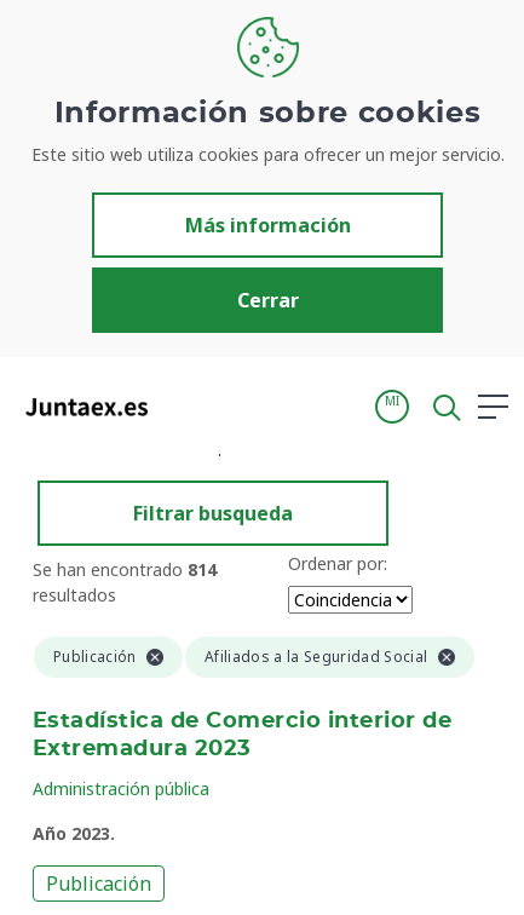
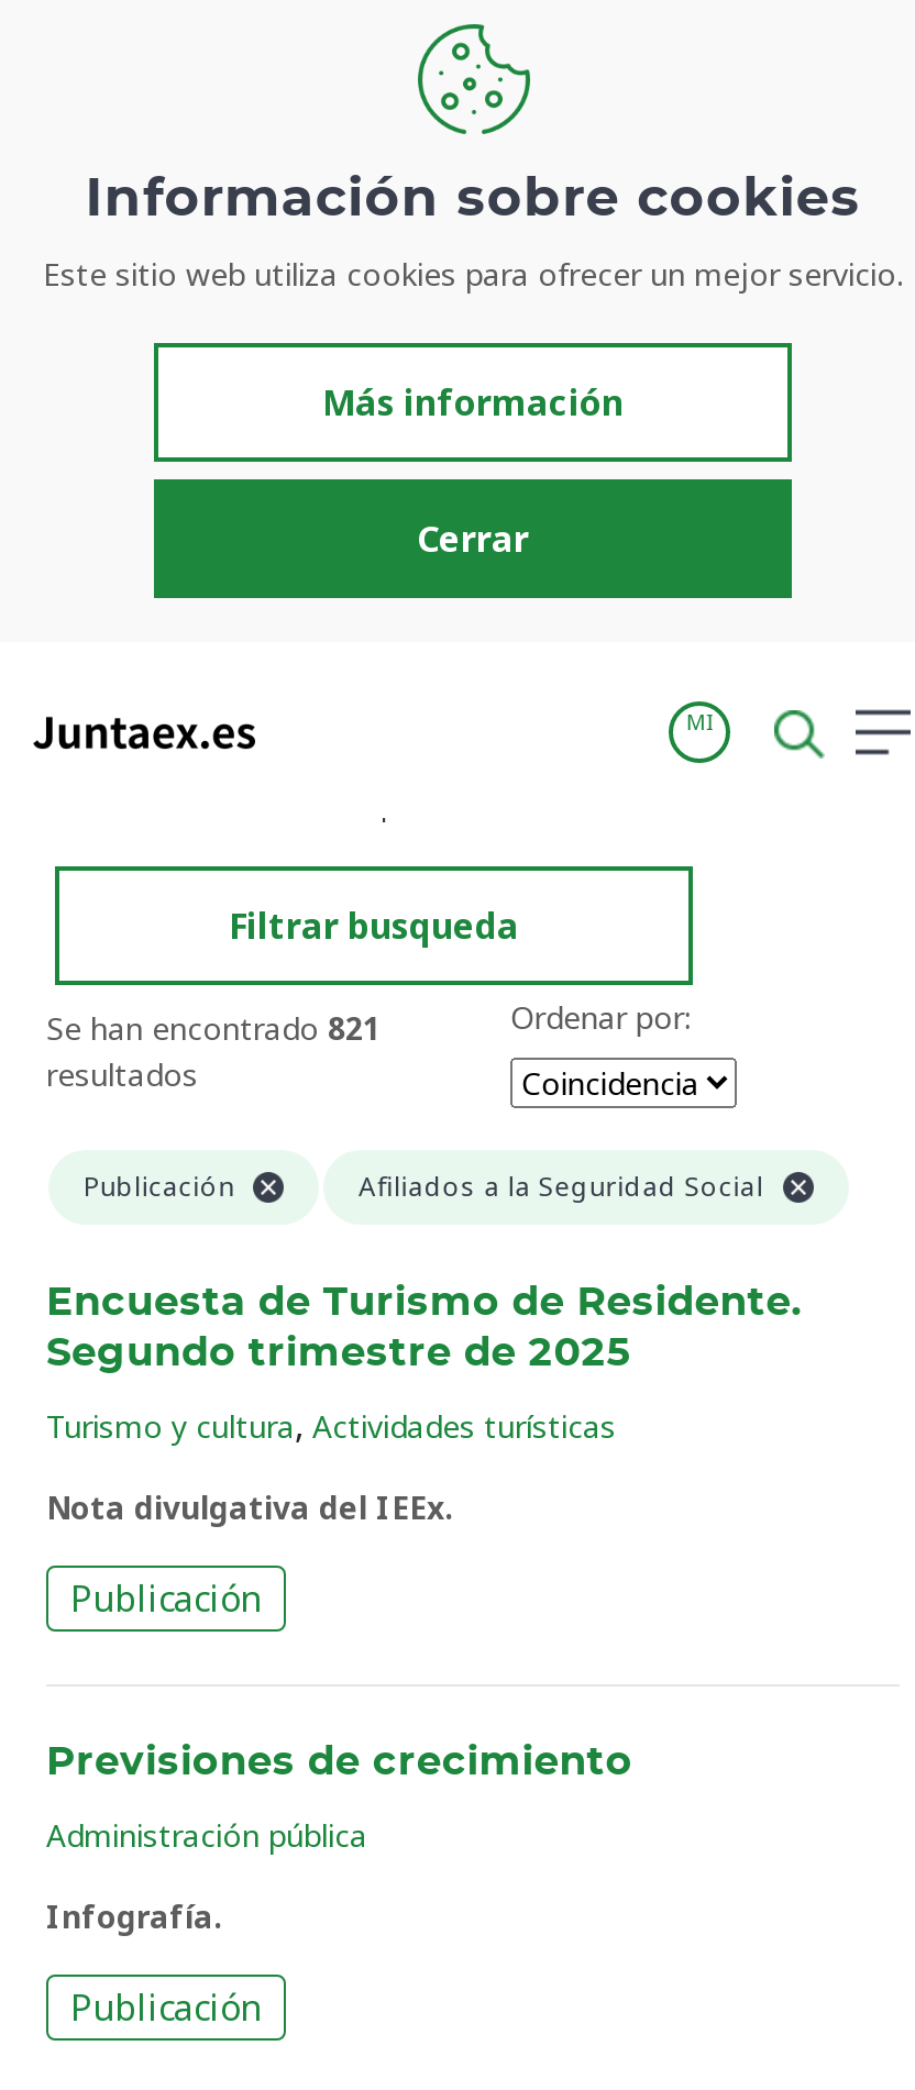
[33,558,217,581] Se han encontrado 814 -> [46,1007,381,1049] Se han encontrado 821
[33,710,452,760] Estadística de Comercio interior de | Extremadura 2023 -> [46,1284,803,1783] Encuesta de Turismo de Residente. | Segundo trimestre de 2025 | Turismo y cultura, Actividades turísticas | Nota divulgativa del IEEx. | Publicación | Previsiones de crecimiento
[33,822,115,845] Año 2023. -> [46,1895,222,1937] Infografía.

